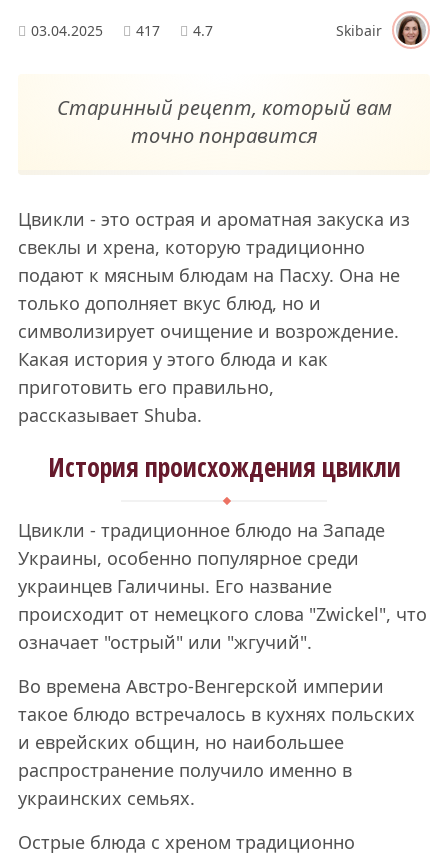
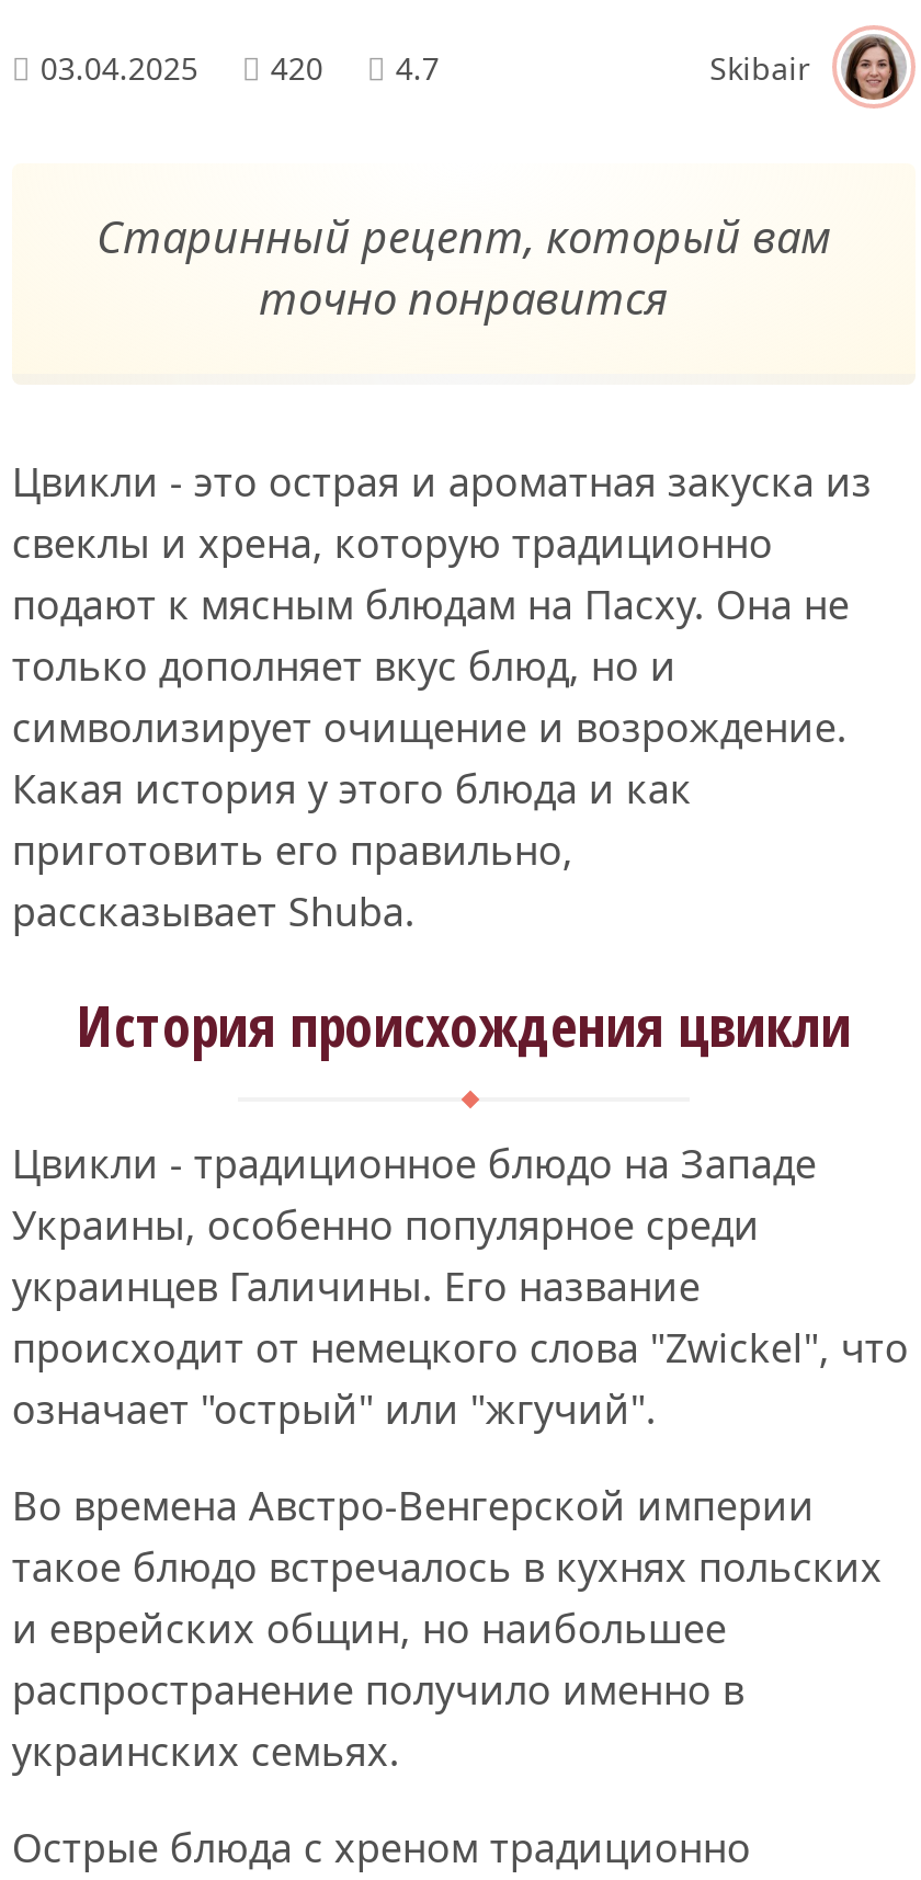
[31,21,213,40] 03.04.2025 417 4.7 -> [40,47,439,88] 03.04.2025 420 4.7

